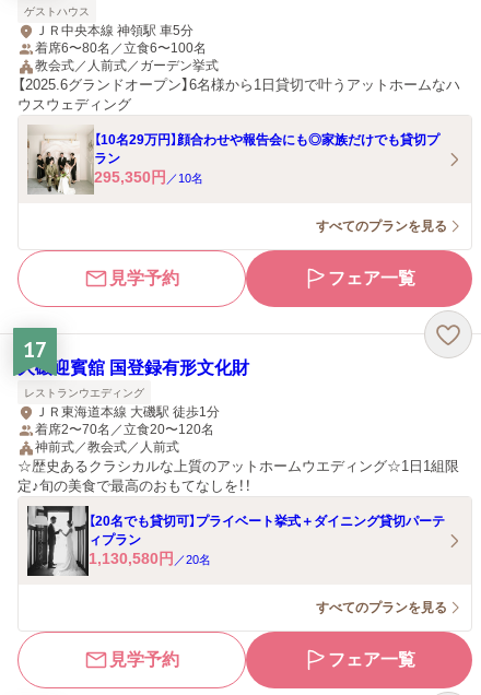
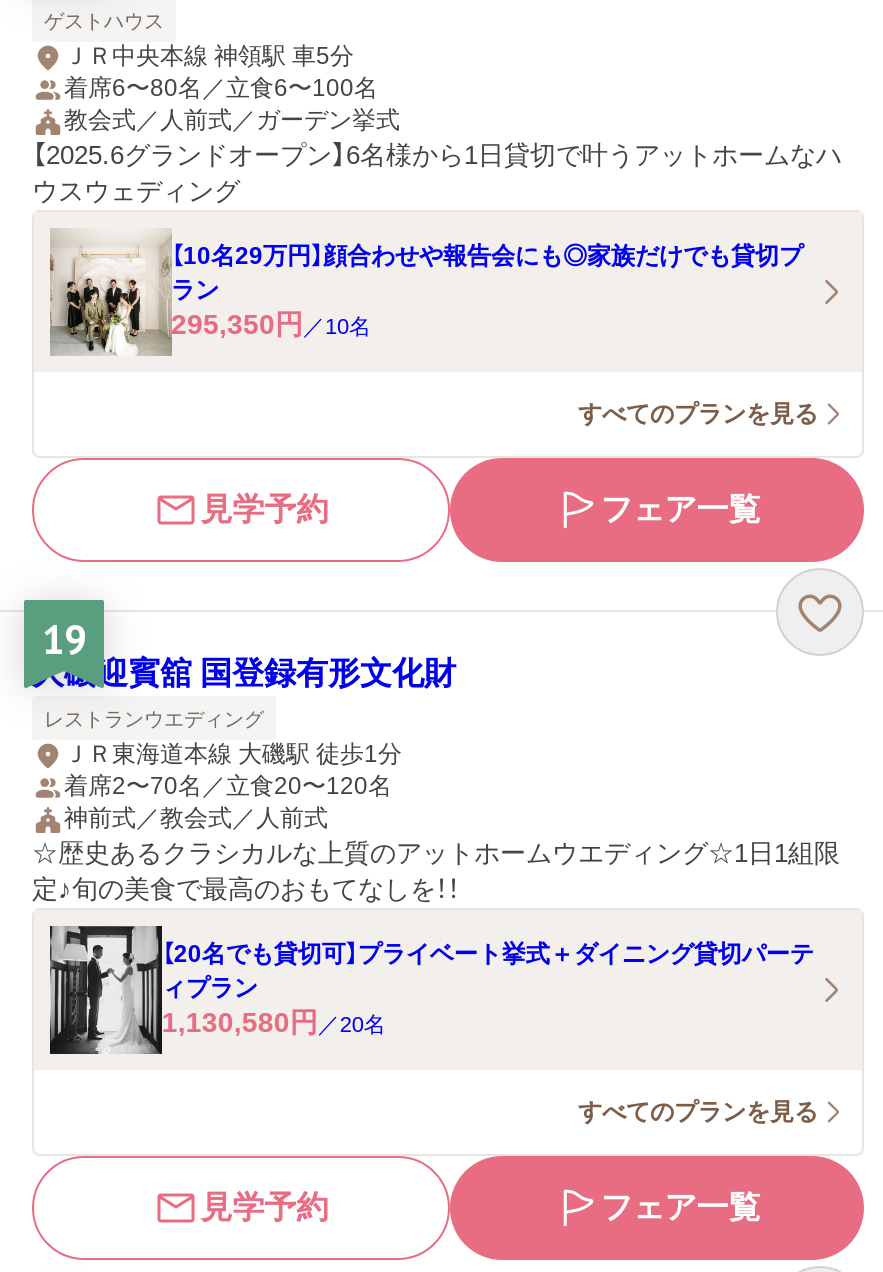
[23,335,47,364] 17 -> [42,614,86,666] 19

